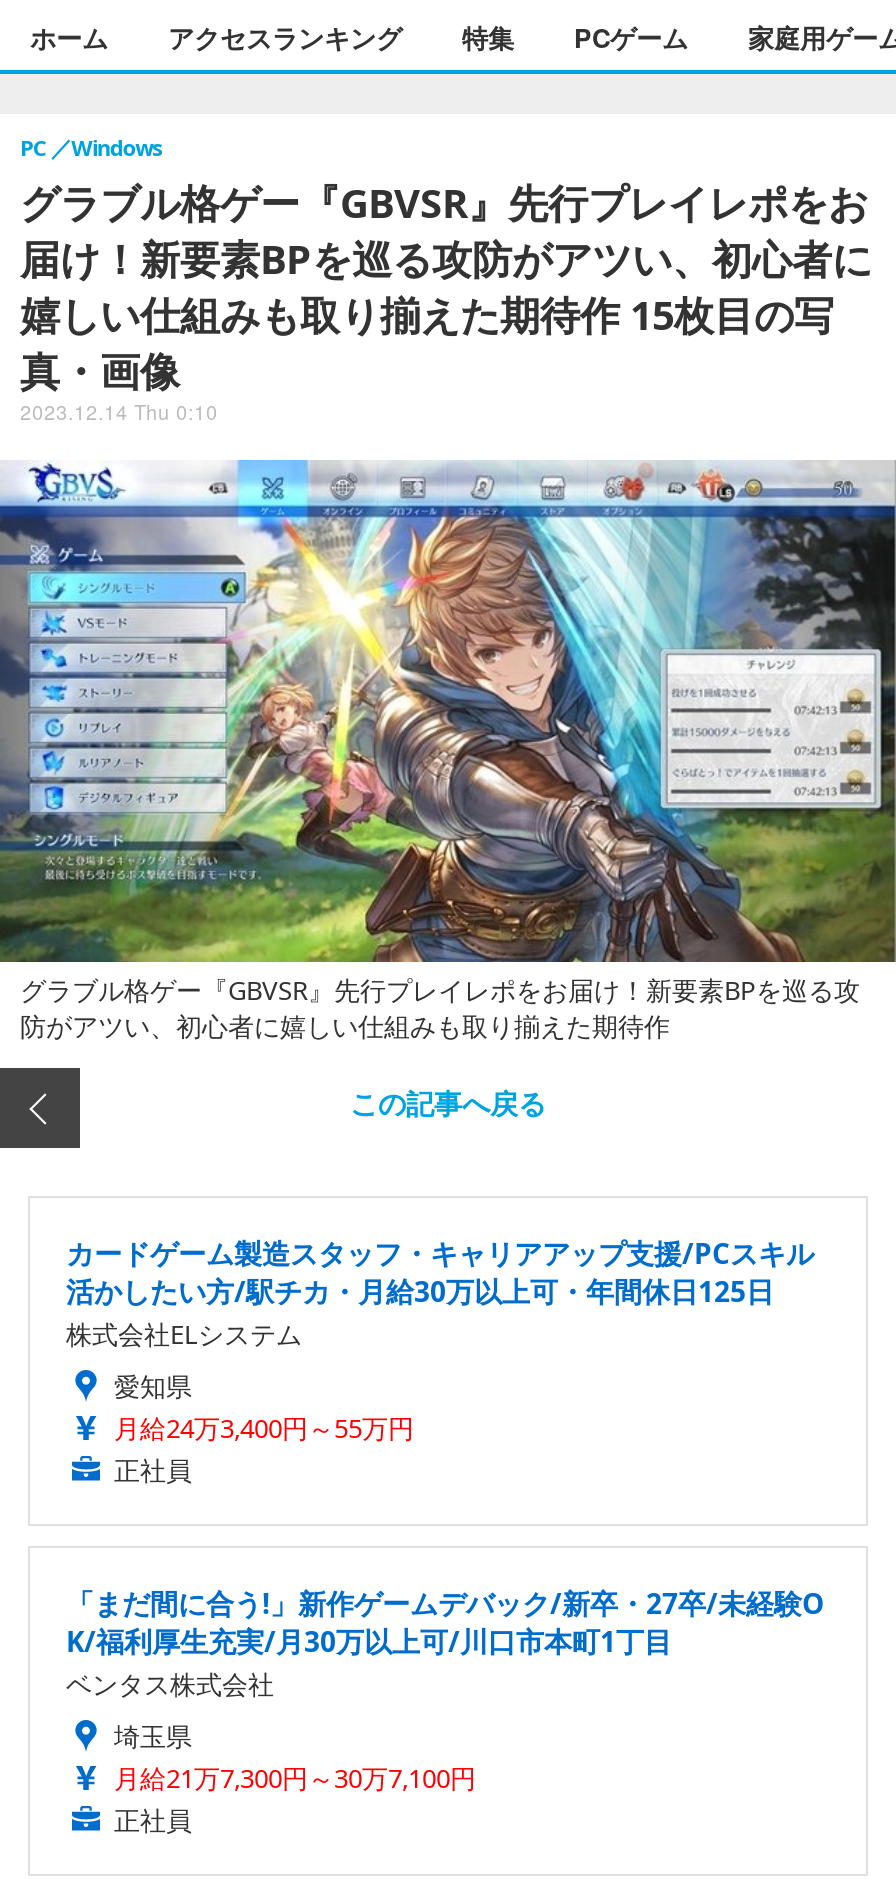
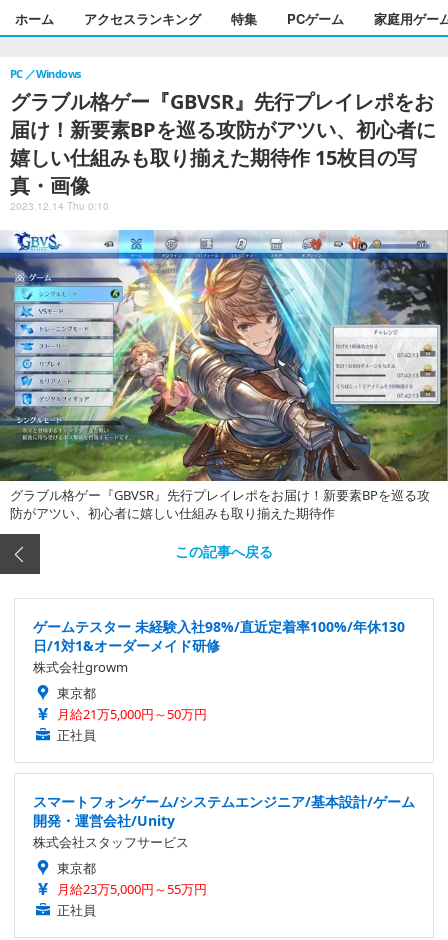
[66,1233,814,1445] カードゲーム製造スタッフ・キャリアアップ支援/PCスキル | 活かしたい方/駅チカ・月給30万以上可・年間休日125日 | 株式会社ELシステム | 愛知県 | 月給24万3,400円～55万円 -> [33,617,405,723] ゲームテスター 未経験入社98%/直近定着率100%/年休130 | 日/1対1&オーダーメイド研修 | 株式会社growm | 東京都 | 月給21万5,000円～50万円
[66,1583,824,1795] 「まだ間に合う!」新作ゲームデバック/新卒・27卒/未経験O | K/福利厚生充実/月30万以上可/川口市本町1丁目 | ベンタス株式会社 | 埼玉県 | 月給21万7,300円～30万7,100円 -> [33,792,415,898] スマートフォンゲーム/システムエンジニア/基本設計/ゲーム | 開発・運営会社/Unity | 株式会社スタッフサービス | 東京都 | 月給23万5,000円～55万円

